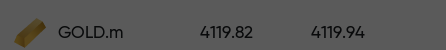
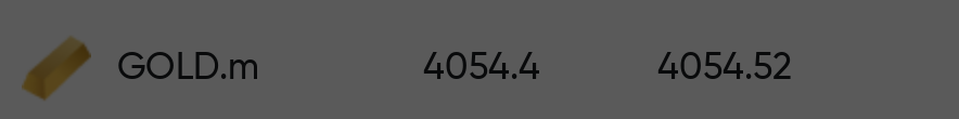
[199,24,252,41] 4119.82 -> [423,49,540,85] 4054.4
[311,24,365,41] 4119.94 -> [657,49,792,85] 4054.52

